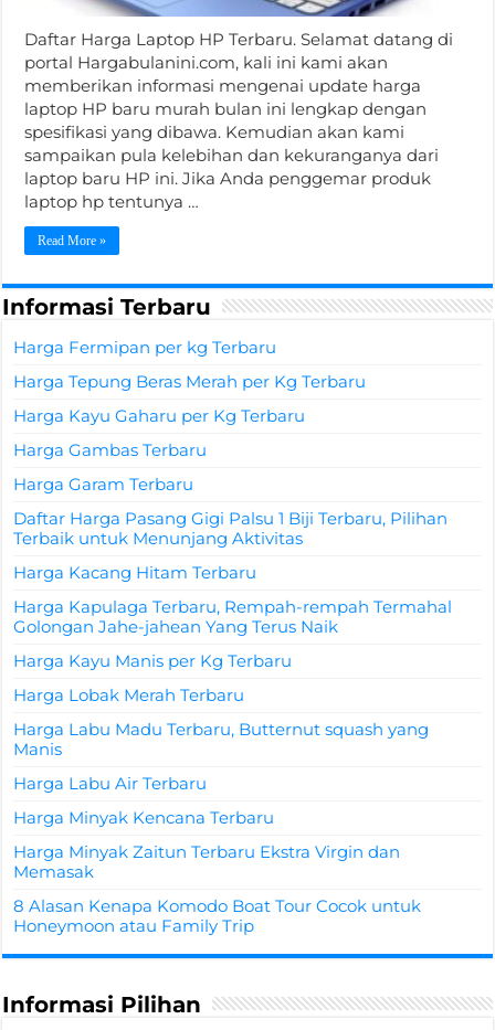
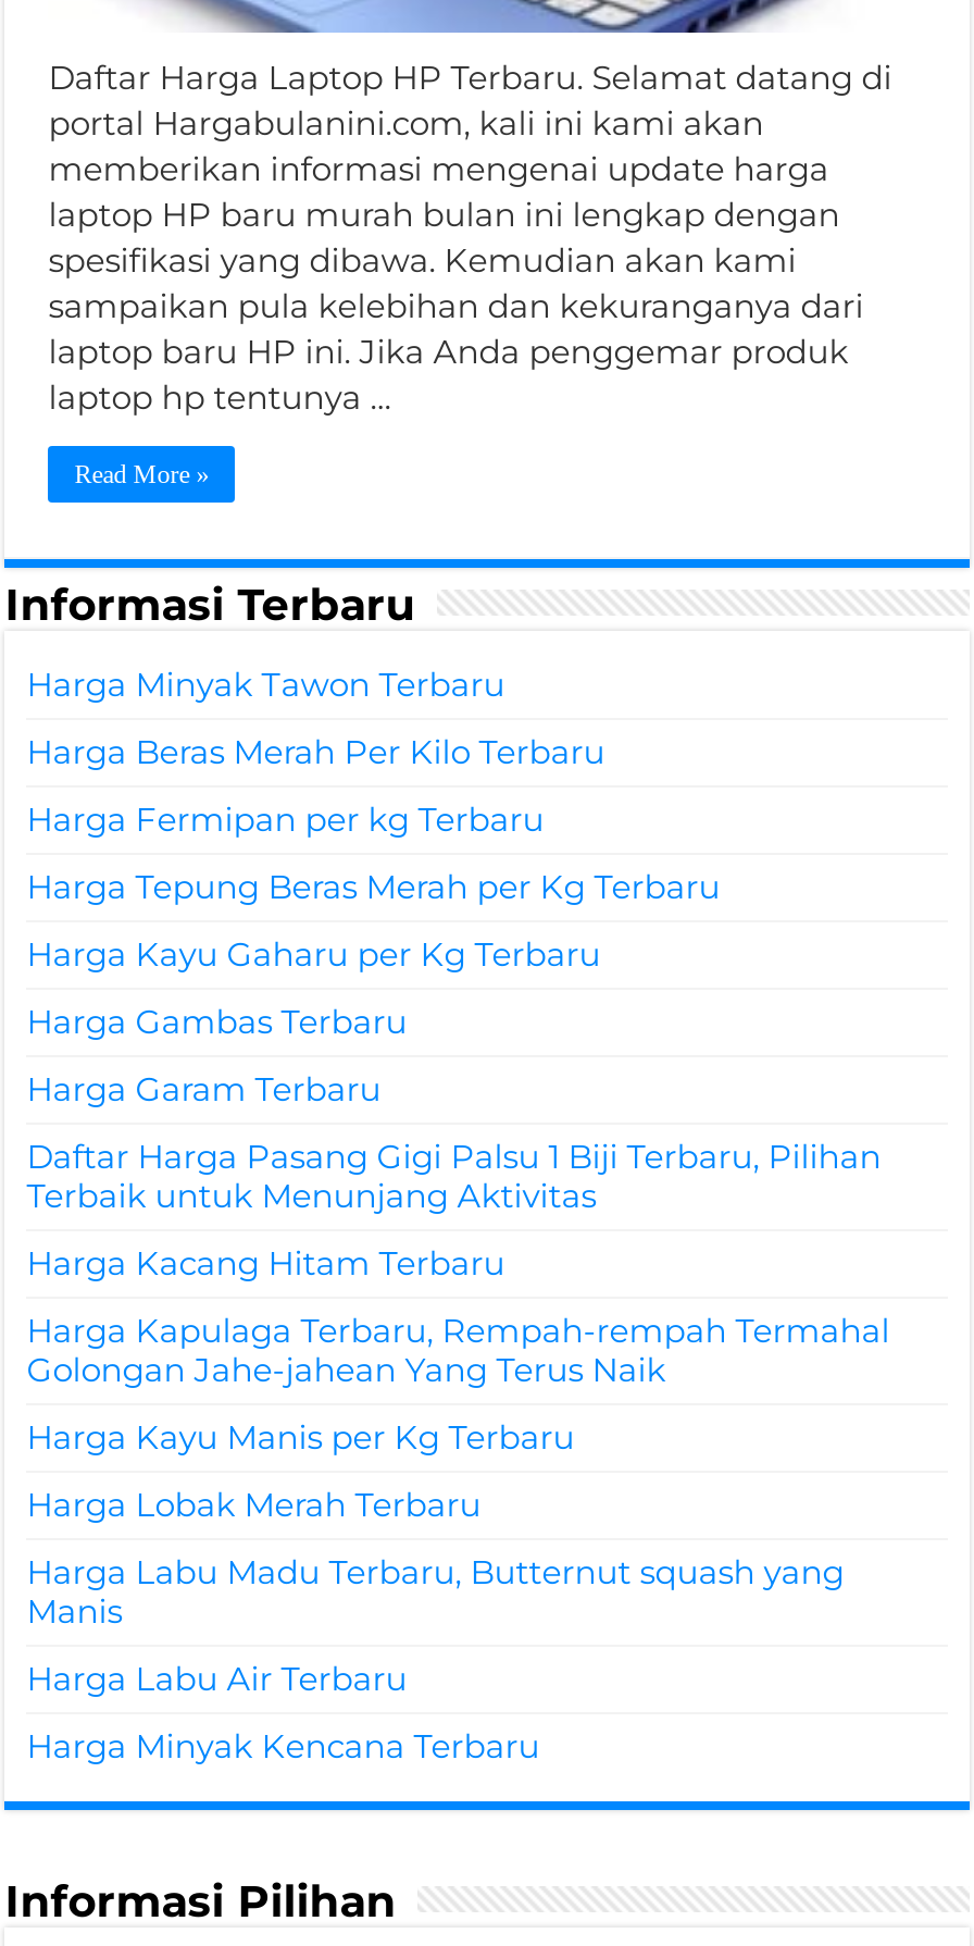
none -> [27,663,605,772] Harga Minyak Tawon Terbaru | Harga Beras Merah Per Kilo Terbaru
moved [13,336,452,828] -> [27,798,890,1766]: Harga Fermipan per kg Terbaru | Harga Tepung Beras Merah per Kg Terbaru | Harga Kayu Gaharu per Kg Terbaru | ... | Harga Labu Air Terbaru | Harga Minyak Kencana Terbaru
[13,841,421,936] Harga Minyak Zaitun Terbaru Ekstra Virgin dan | Memasak | 8 Alasan Kenapa Komodo Boat Tour Cocok untuk | Honeymoon atau Family Trip -> none

